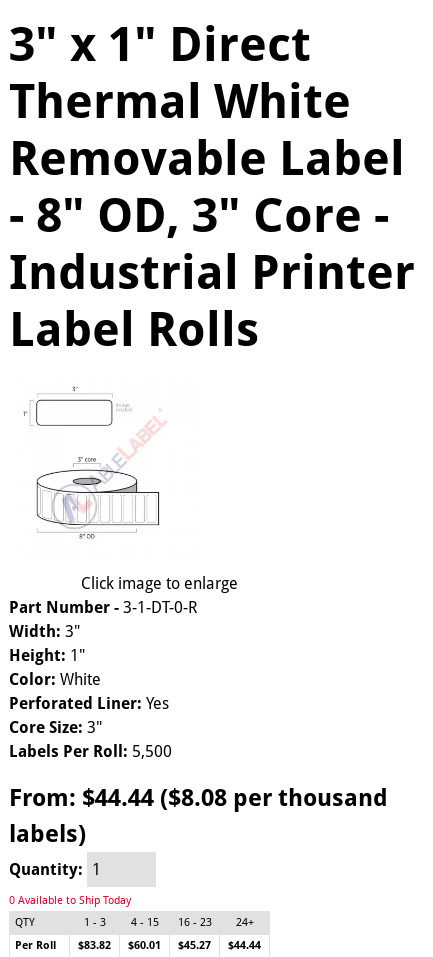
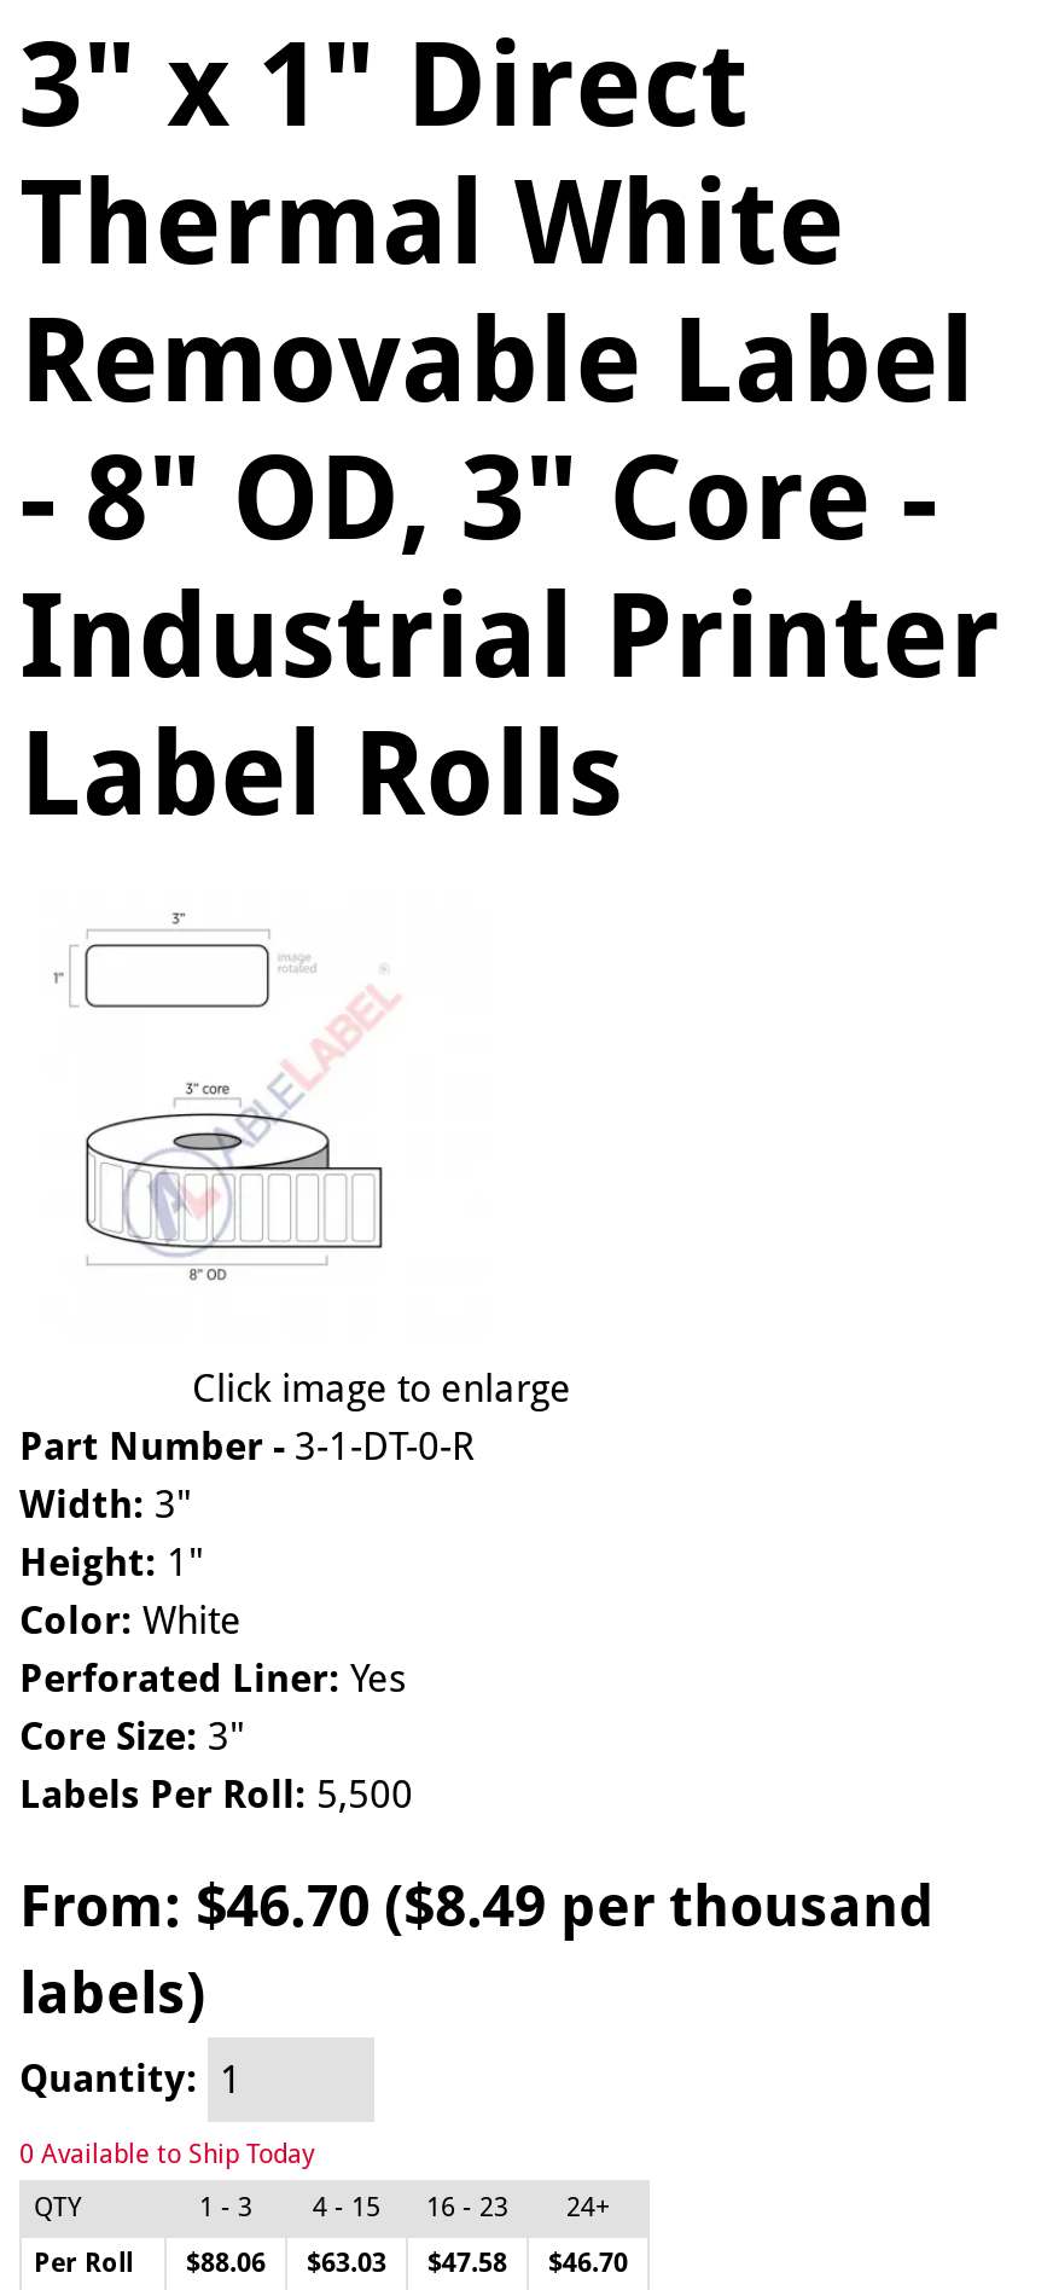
[9,784,388,812] From: $44.44 ($8.08 per thousand -> [19,1873,935,1941] From: $46.70 ($8.49 per thousand
[78,939,111,952] $83.82 -> [186,2248,266,2279] $88.06
[128,939,161,952] $60.01 -> [307,2248,386,2279] $63.03
[178,939,211,952] $45.27 -> [427,2248,507,2279] $47.58
[228,939,261,952] $44.44 -> [548,2248,628,2279] $46.70

